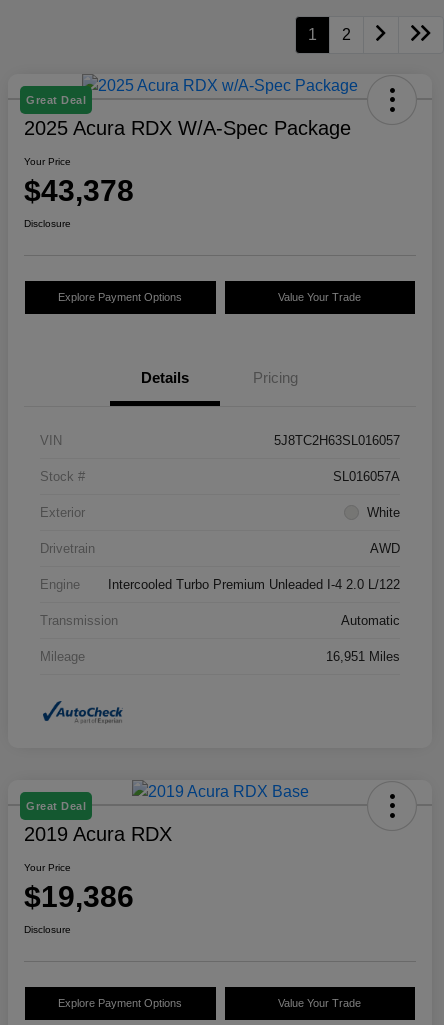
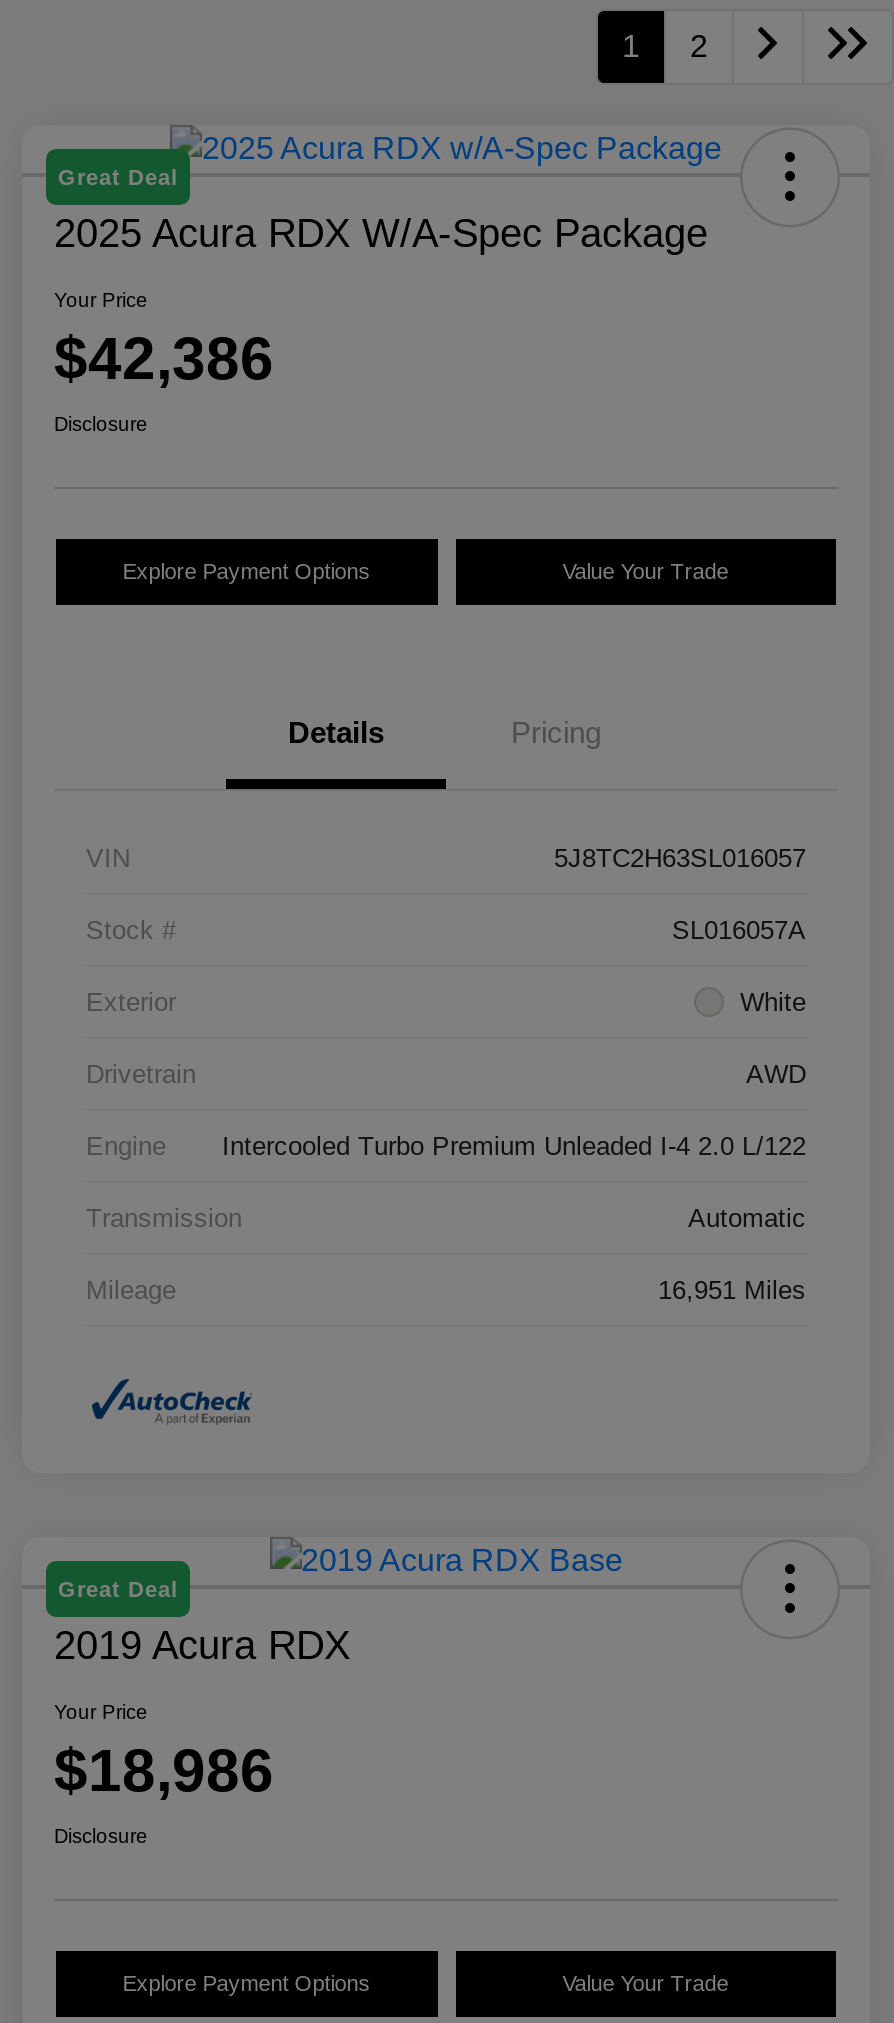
[24,174,134,207] $43,378 -> [54,325,274,391] $42,386
[24,880,134,913] $19,386 -> [54,1738,274,1804] $18,986

